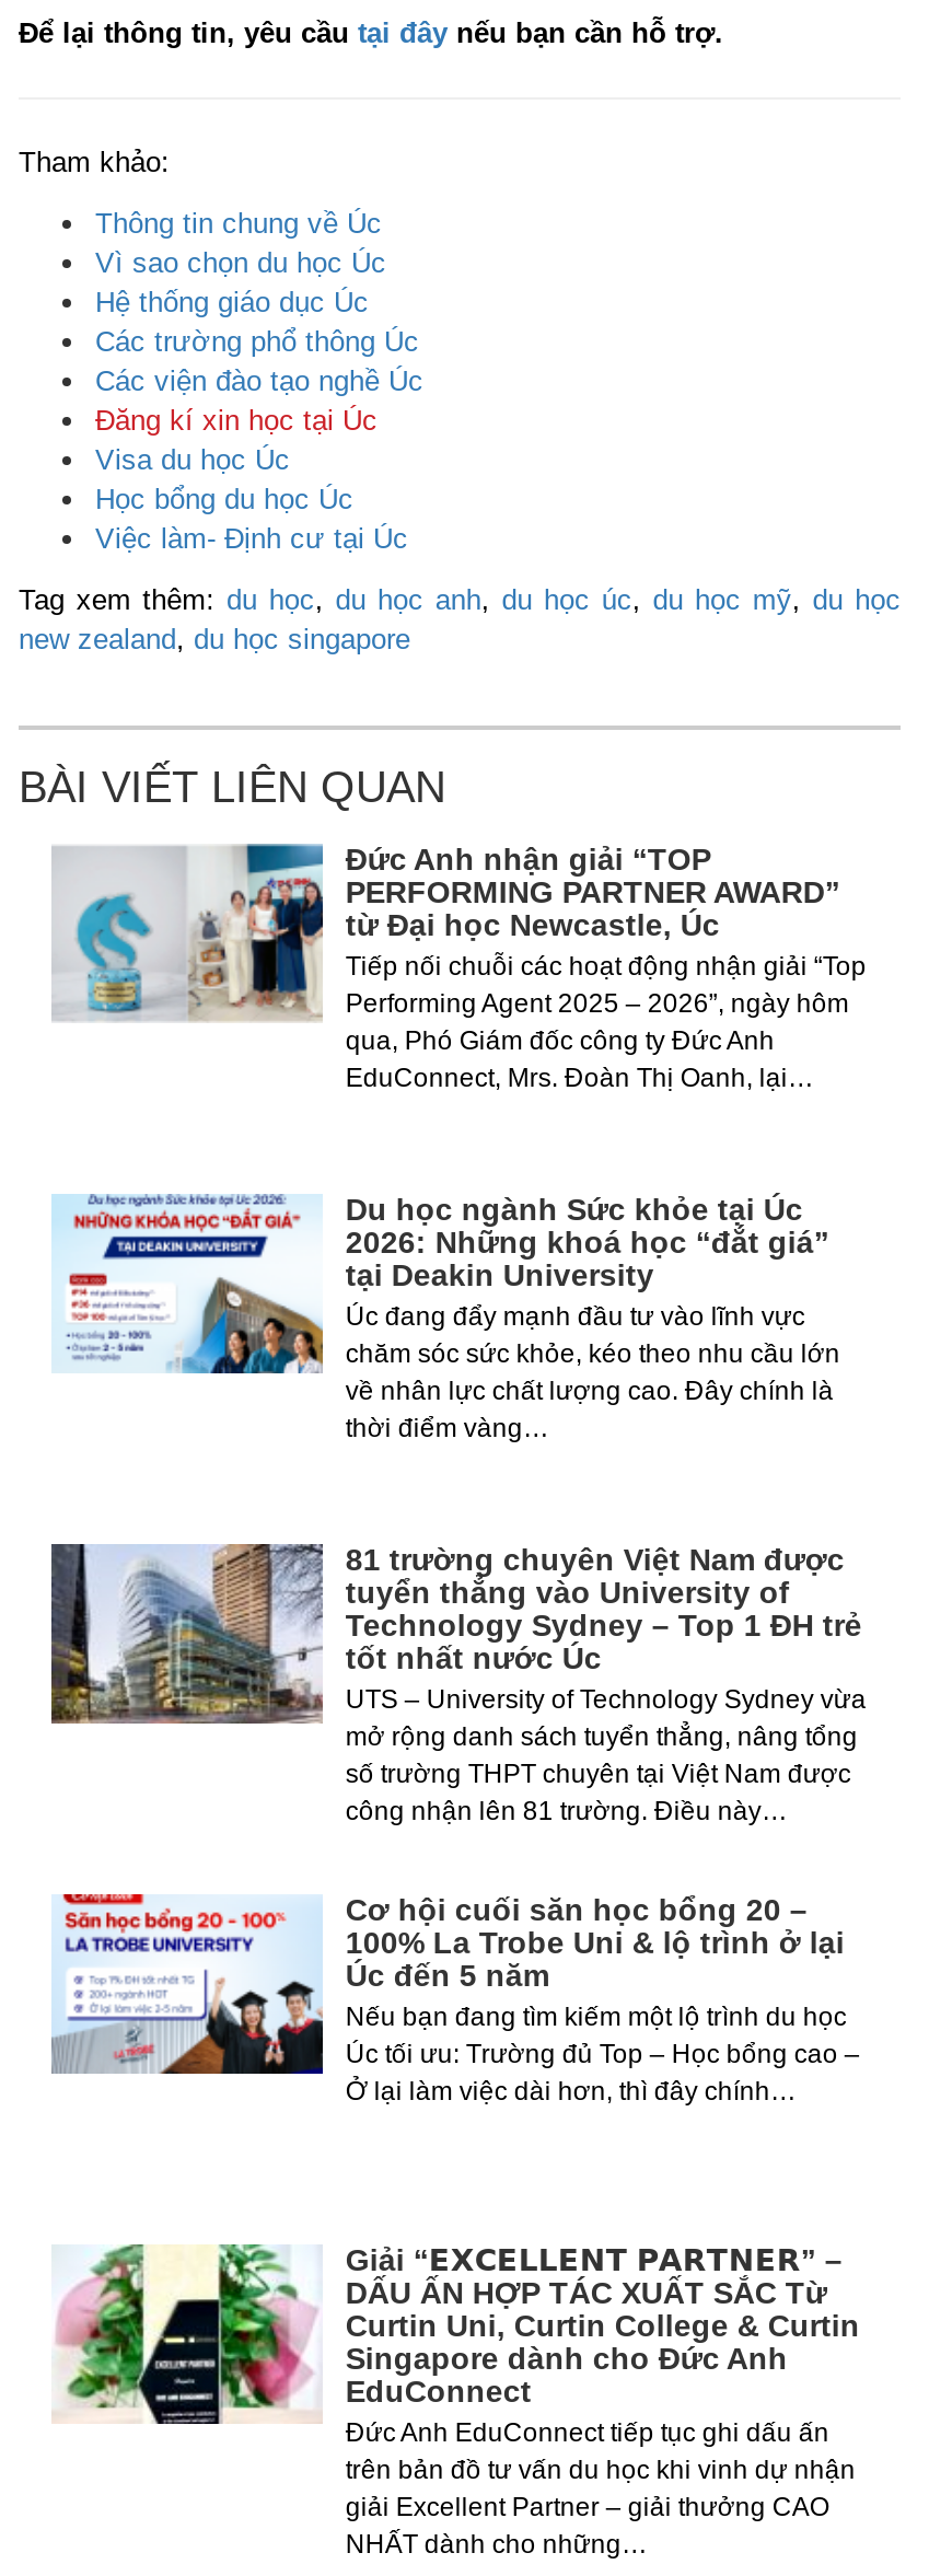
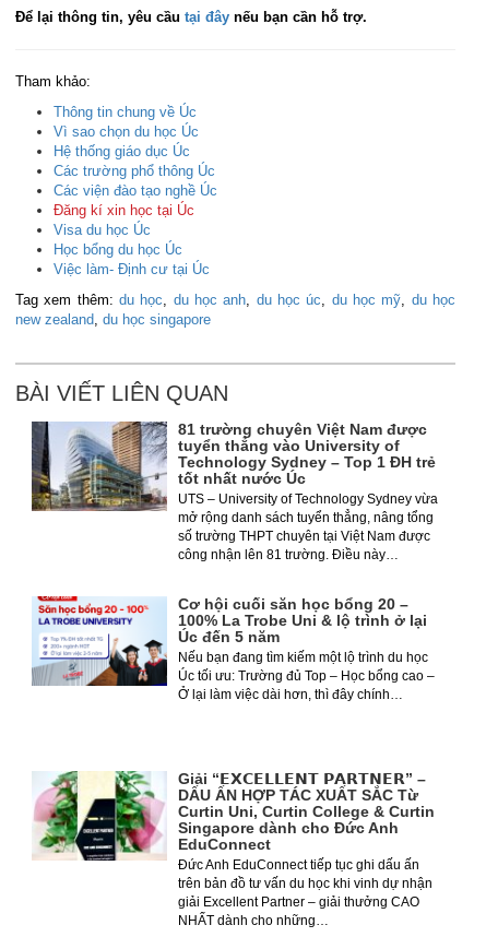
[51,841,866,1093] [image] | Đức Anh nhận giải “TOP | PERFORMING PARTNER AWARD” | từ Đại học Newcastle, Úc | Tiếp nối chuỗi các hoạt động nhận giải “Top | Performing Agent 2025 – 2026”, ngày hôm | qua, Phó Giám đốc công ty Đức Anh | EduConnect, Mrs. Đoàn Thị Oanh, lại… -> none
[54,1191,840,1443] [image] | Du học ngành Sức khỏe tại Úc | 2026: Những khoá học “đắt giá” | tại Deakin University | Úc đang đẩy mạnh đầu tư vào lĩnh vực | chăm sóc sức khỏe, kéo theo nhu cầu lớn | về nhân lực chất lượng cao. Đây chính là | thời điểm vàng… -> none

